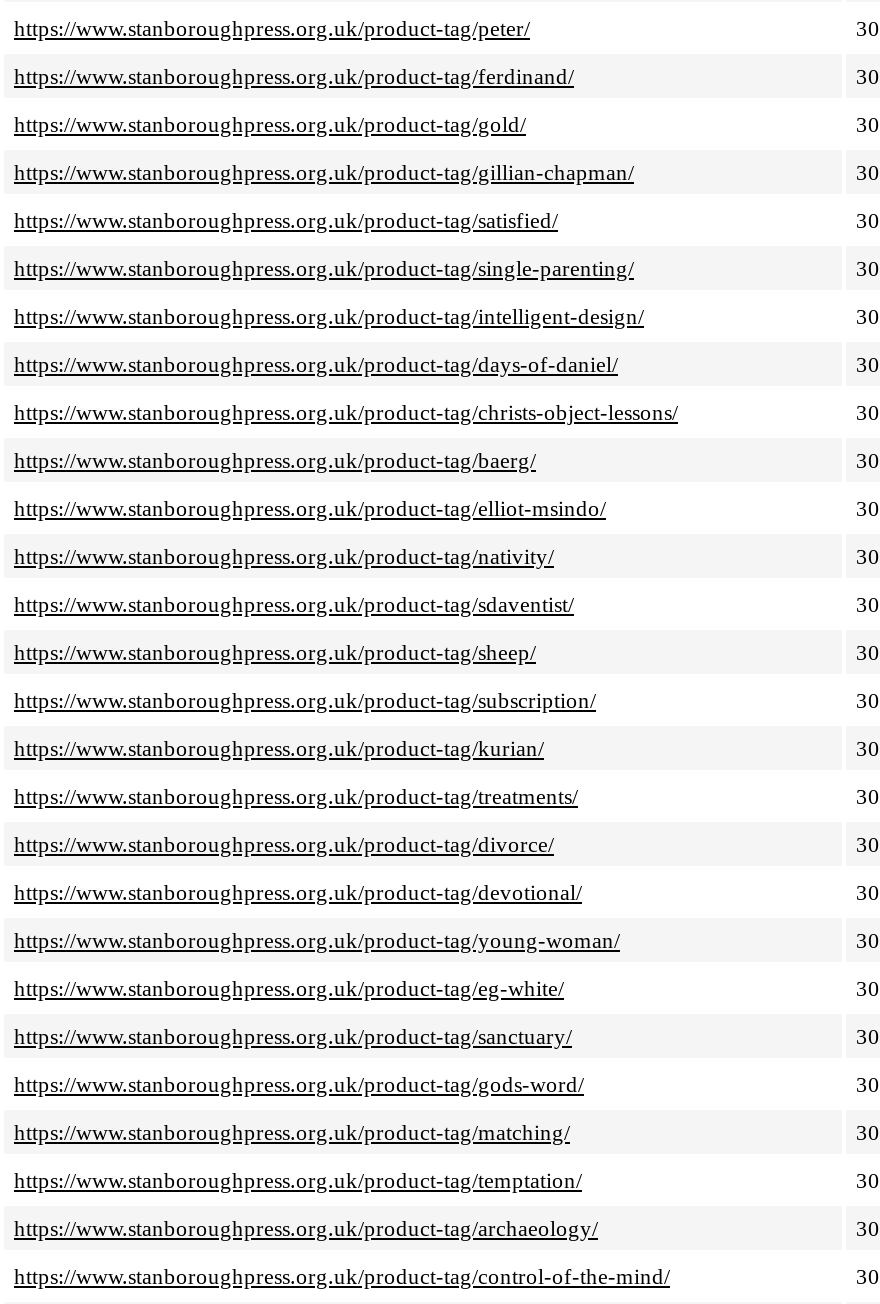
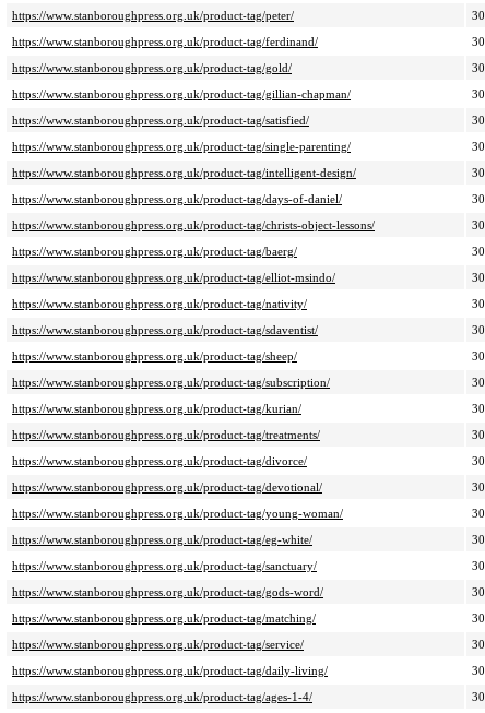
[14,1169,582,1193] https://www.stanboroughpress.org.uk/product-tag/temptation/ -> [12,638,304,651] https://www.stanboroughpress.org.uk/product-tag/service/
[14,1217,598,1241] https://www.stanboroughpress.org.uk/product-tag/archaeology/ -> [12,664,328,677] https://www.stanboroughpress.org.uk/product-tag/daily-living/
[14,1265,670,1289] https://www.stanboroughpress.org.uk/product-tag/control-of-the-mind/ -> [12,691,312,704] https://www.stanboroughpress.org.uk/product-tag/ages-1-4/

